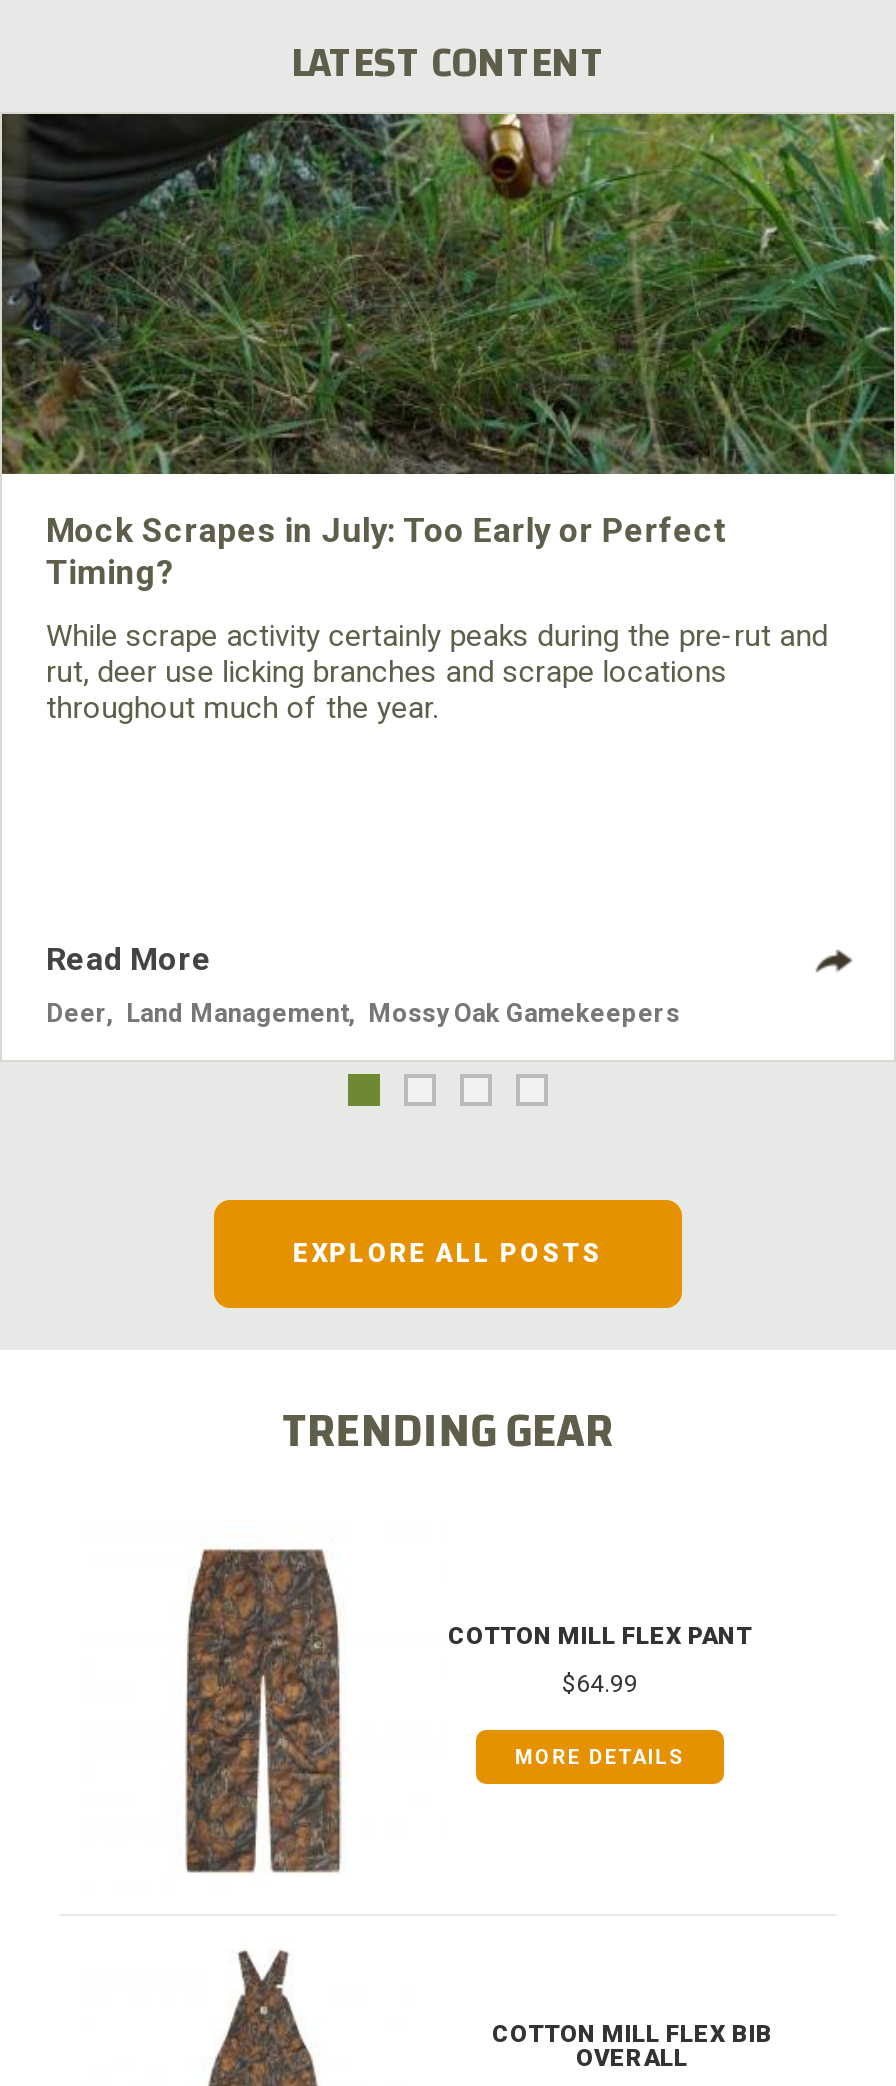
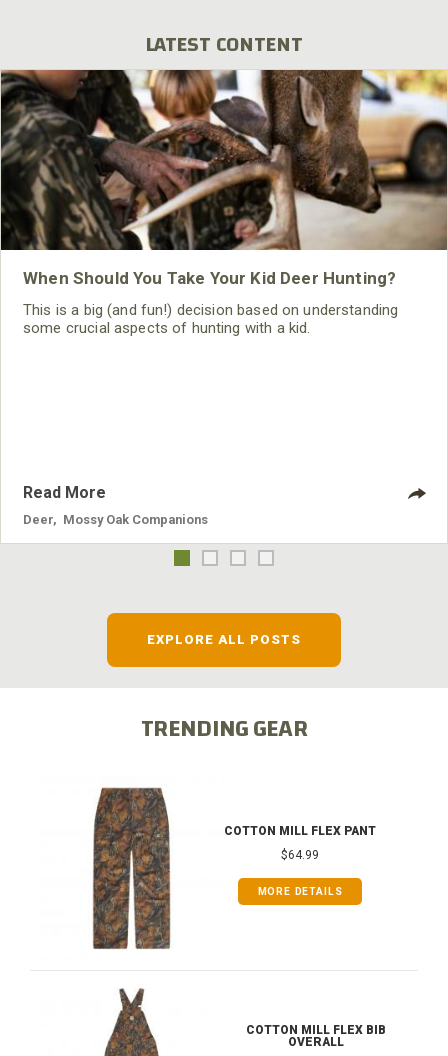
[6,112,890,591] [image] | Mock Scrapes in July: Too Early or Perfect | Timing? -> [3,69,445,287] [image] | When Should You Take Your Kid Deer Hunting?
[46,617,828,725] While scrape activity certainly peaks during the pre-rut and | rut, deer use licking branches and scrape locations | throughout much of the year. -> [23,300,398,336] This is a big (and fun!) decision based on understanding | some crucial aspects of hunting with a kid.
[46,997,680,1027] Deer , Land Management , Mossy Oak Gamekeepers -> [23,511,208,526] Deer , Mossy Oak Companions

